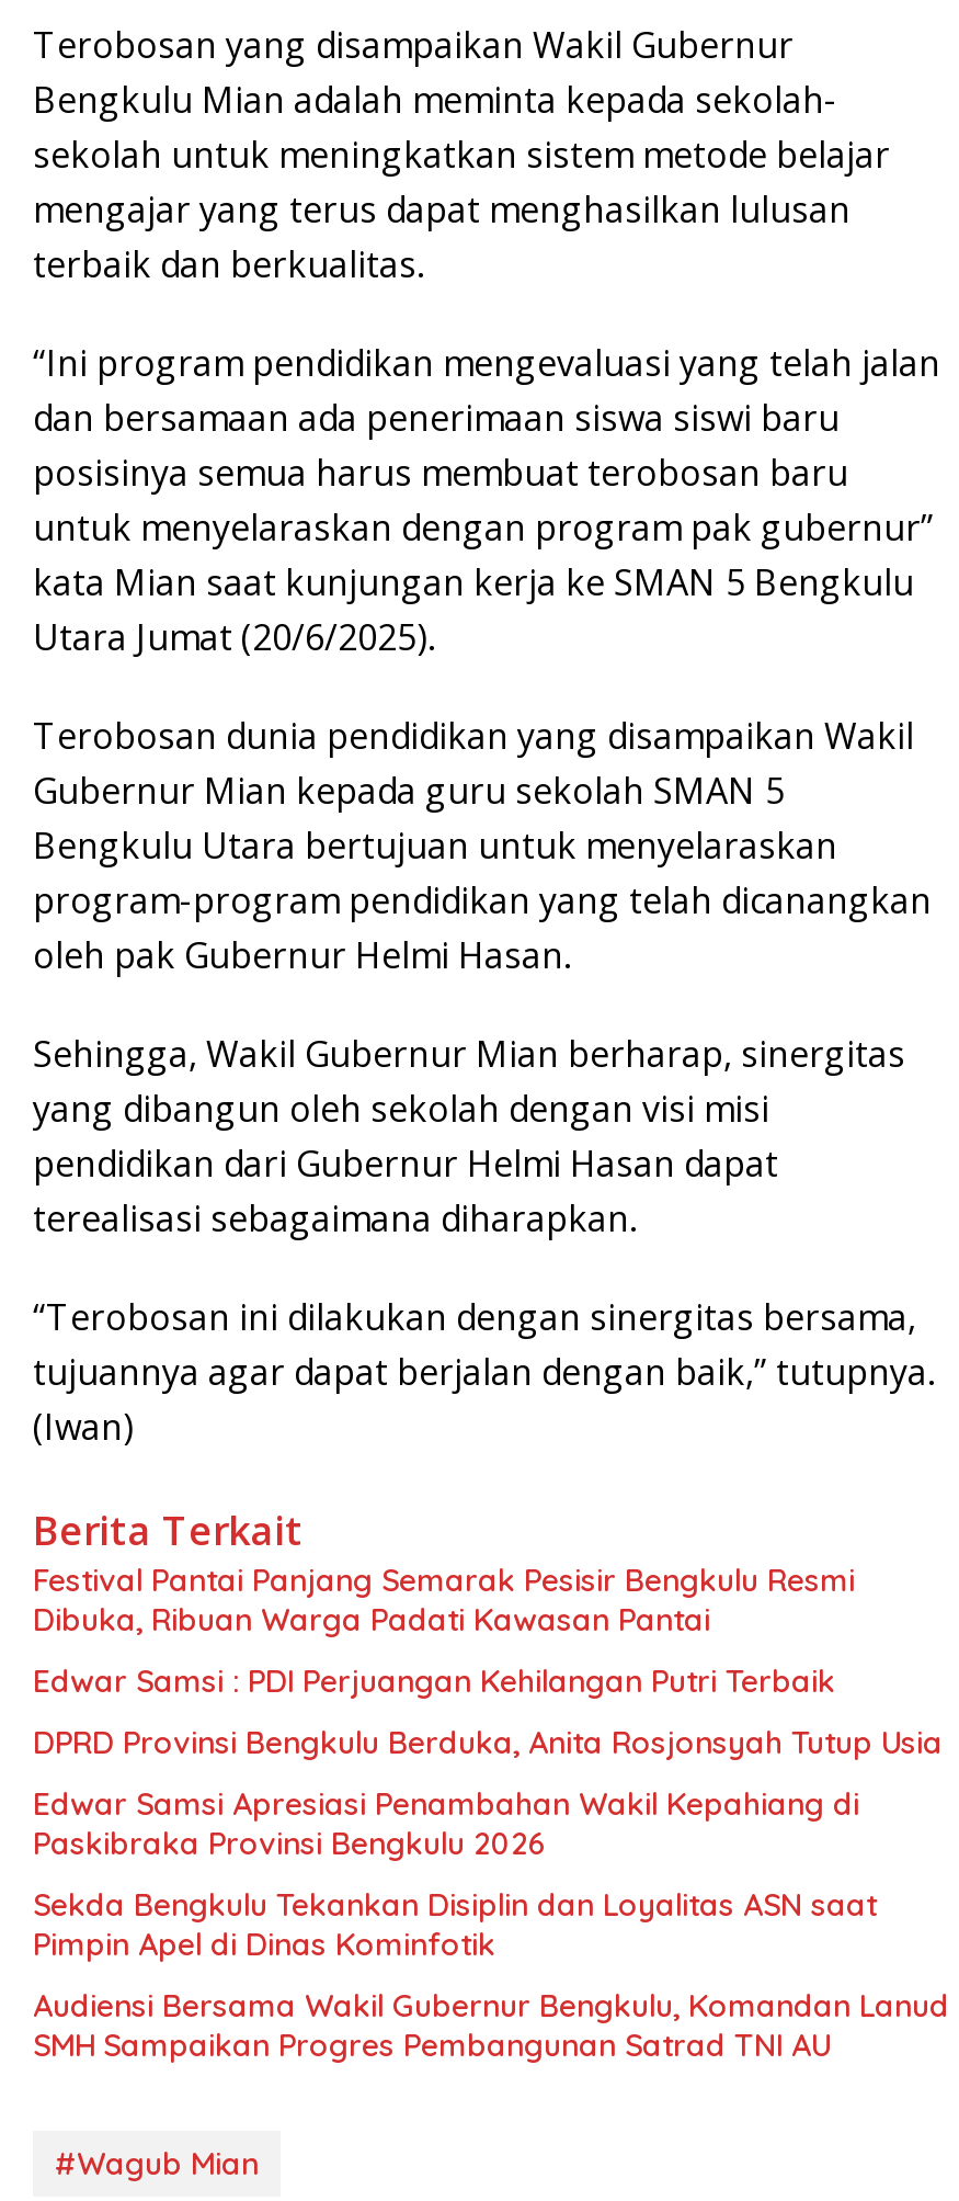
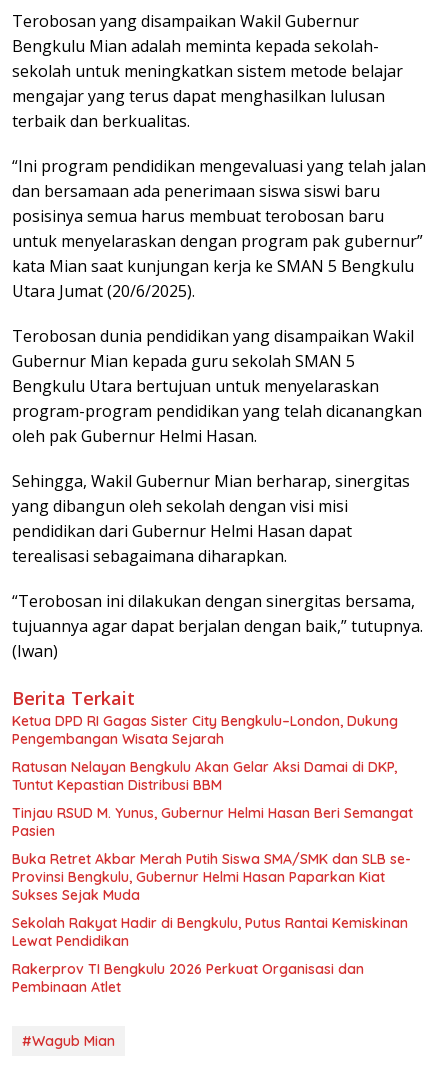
[33,1561,855,1640] Festival Pantai Panjang Semarak Pesisir Bengkulu Resmi | Dibuka, Ribuan Warga Padati Kawasan Pantai -> [12,712,398,748] Ketua DPD RI Gagas Sister City Bengkulu–London, Dukung | Pengembangan Wisata Sejarah
[33,1662,835,1701] Edwar Samsi : PDI Perjuangan Kehilangan Putri Terbaik -> [12,758,397,794] Ratusan Nelayan Bengkulu Akan Gelar Aksi Damai di DKP, | Tuntut Kepastian Distribusi BBM
[33,1723,943,1763] DPRD Provinsi Bengkulu Berduka, Anita Rosjonsyah Tutup Usia -> [12,804,413,840] Tinjau RSUD M. Yunus, Gubernur Helmi Hasan Beri Semangat | Pasien
[33,1785,859,1864] Edwar Samsi Apresiasi Penambahan Wakil Kepahiang di | Paskibraka Provinsi Bengkulu 2026 -> [12,850,411,904] Buka Retret Akbar Merah Putih Siswa SMA/SMK dan SLB se- | Provinsi Bengkulu, Gubernur Helmi Hasan Paparkan Kiat | Sukses Sejak Muda
[33,1886,877,1965] Sekda Bengkulu Tekankan Disiplin dan Loyalitas ASN saat | Pimpin Apel di Dinas Kominfotik -> [12,914,408,950] Sekolah Rakyat Hadir di Bengkulu, Putus Rantai Kemiskinan | Lewat Pendidikan
[33,1986,949,2065] Audiensi Bersama Wakil Gubernur Bengkulu, Komandan Lanud | SMH Sampaikan Progres Pembangunan Satrad TNI AU -> [12,960,364,996] Rakerprov TI Bengkulu 2026 Perkuat Organisasi dan | Pembinaan Atlet

